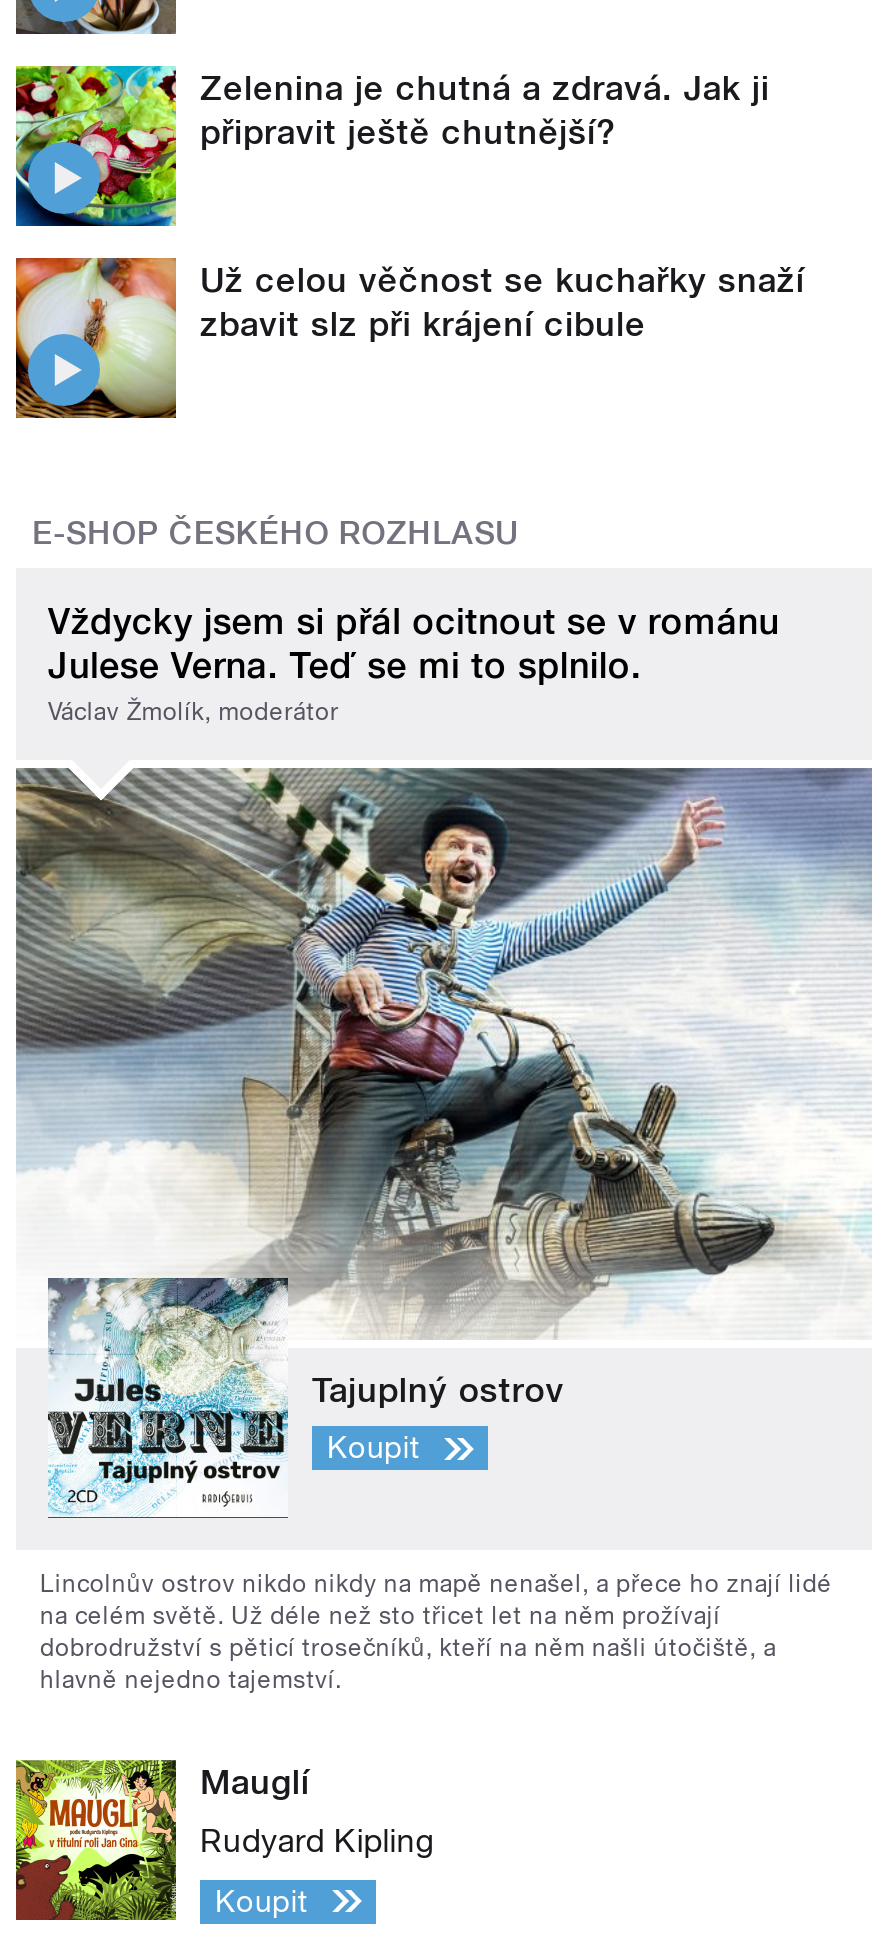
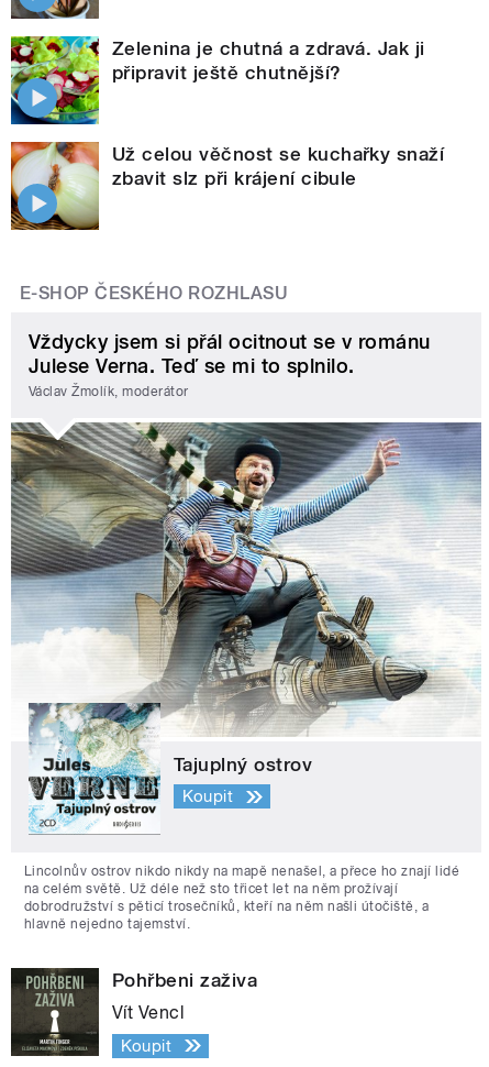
[14,1758,310,1922] [image] | Mauglí -> [10,967,257,1057] [image] | Pohřbeni zaživa
[200,1821,434,1859] Rudyard Kipling -> [112,1002,184,1023] Vít Vencl

